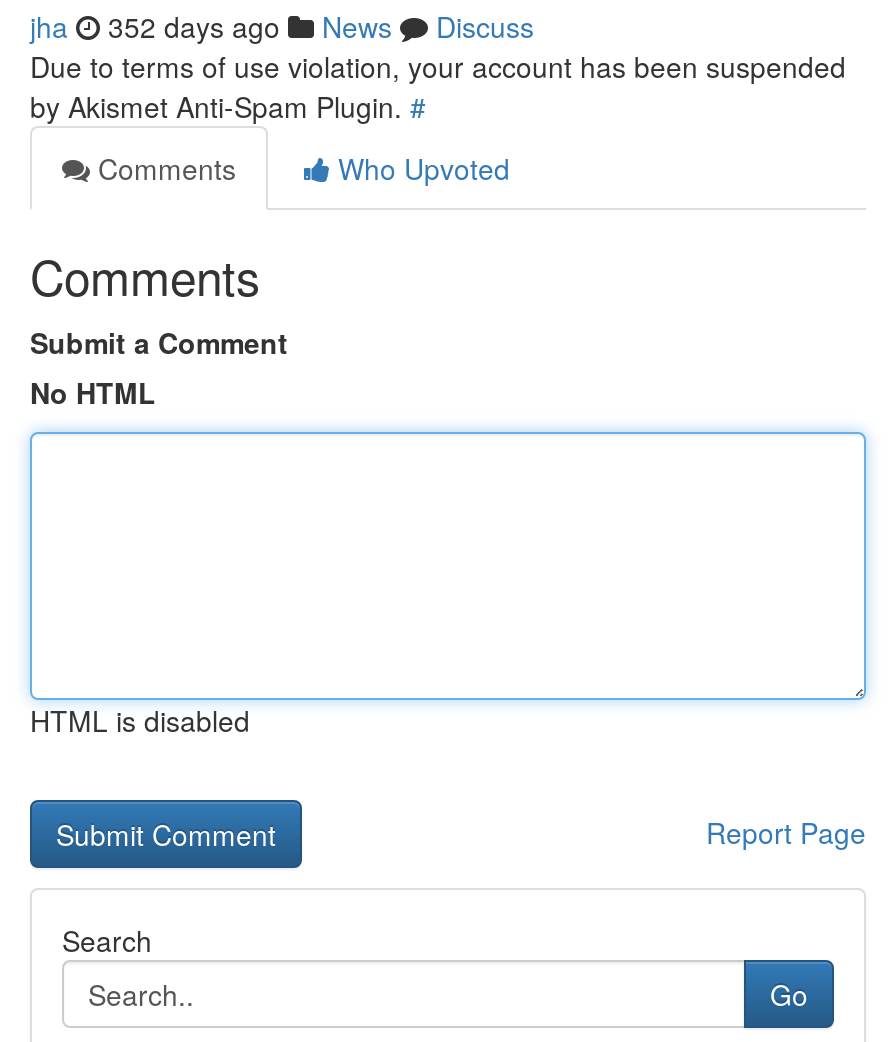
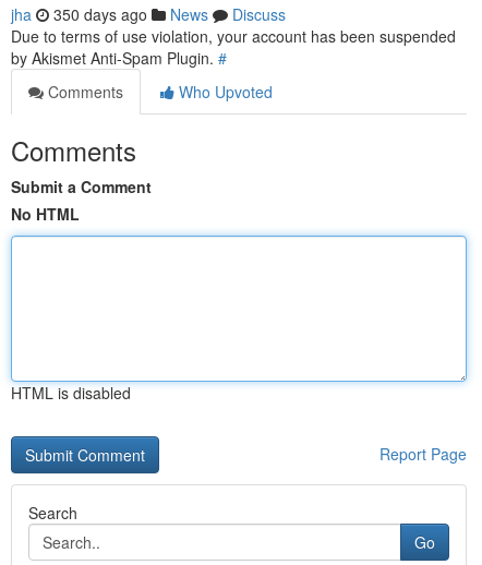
[30,6,534,46] jha 352 days ago News Discuss -> [11,3,286,25] jha 350 days ago News Discuss

